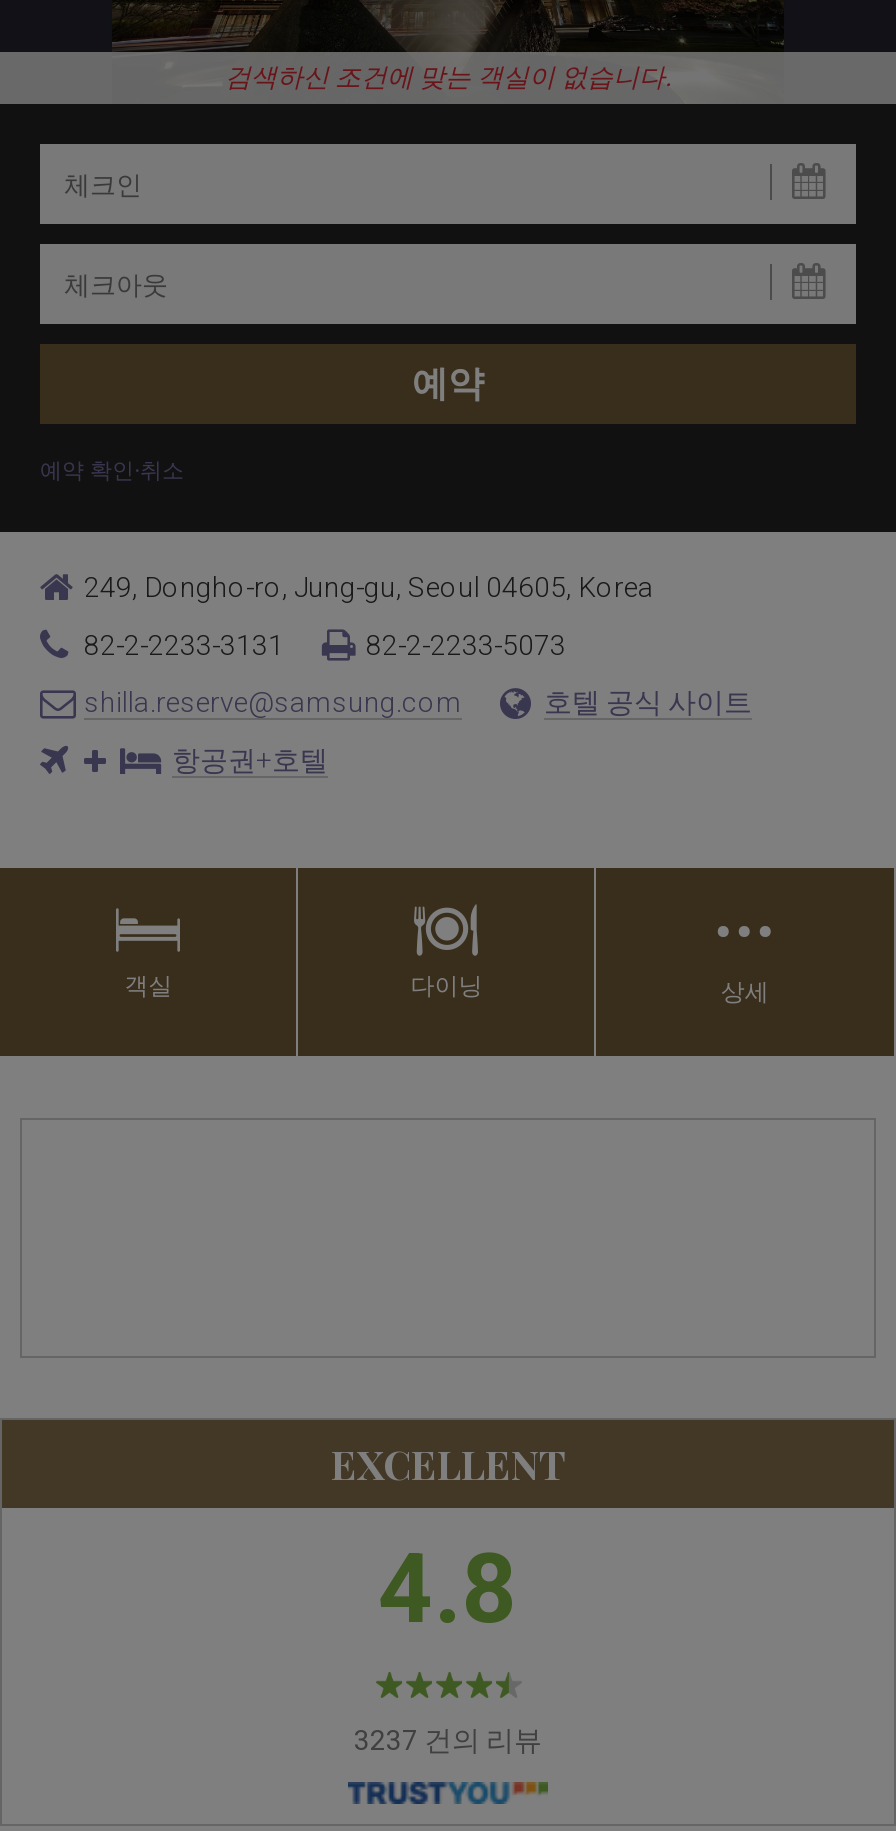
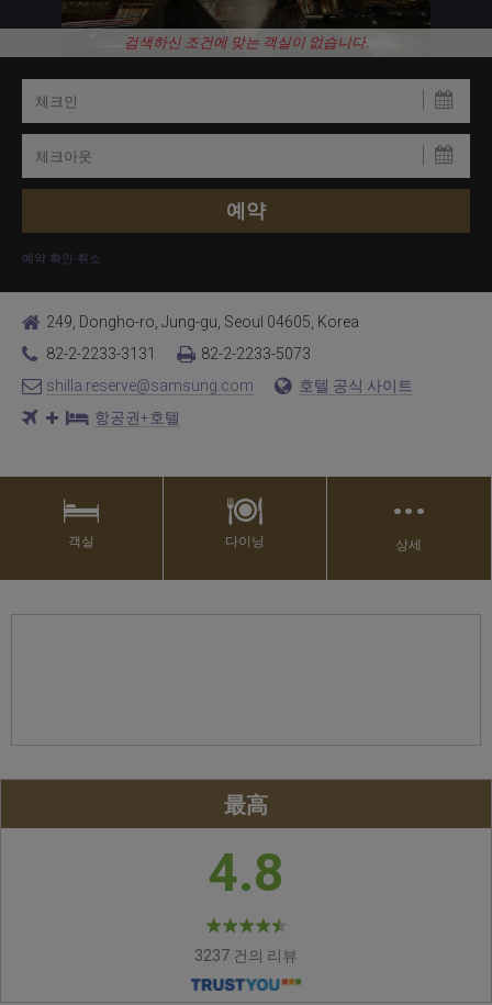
[331,1436,565,1490] EXCELLENT -> [224,789,268,818] 最高

